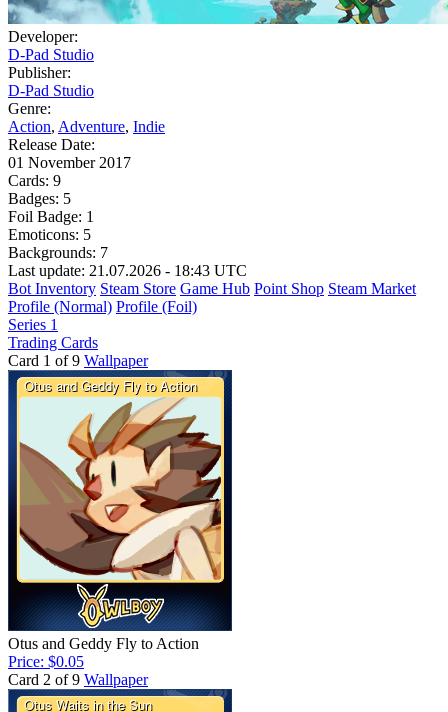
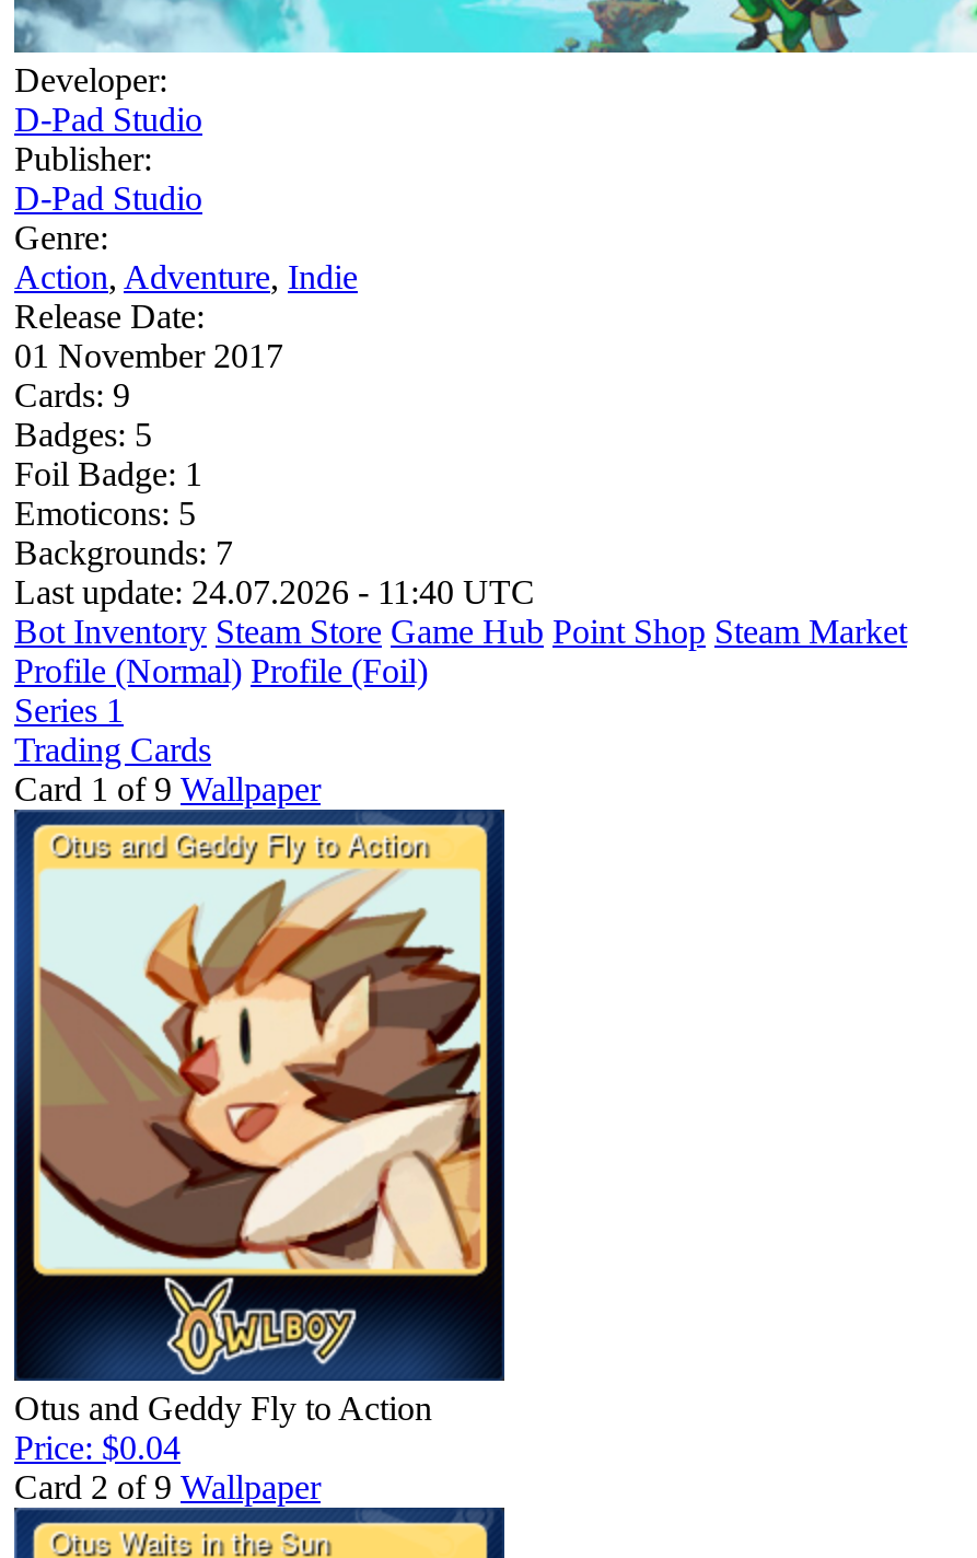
[8,261,247,278] Last update: 21.07.2026 - 18:43 UTC -> [14,572,535,609] Last update: 24.07.2026 - 11:40 UTC
[8,652,84,669] Price: $0.05 -> [14,1428,181,1465] Price: $0.04

